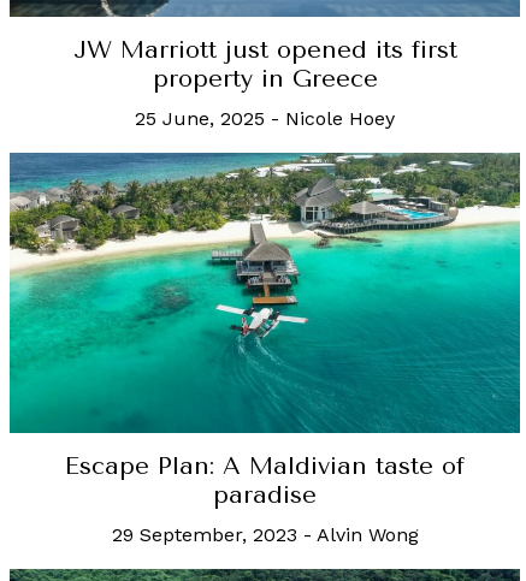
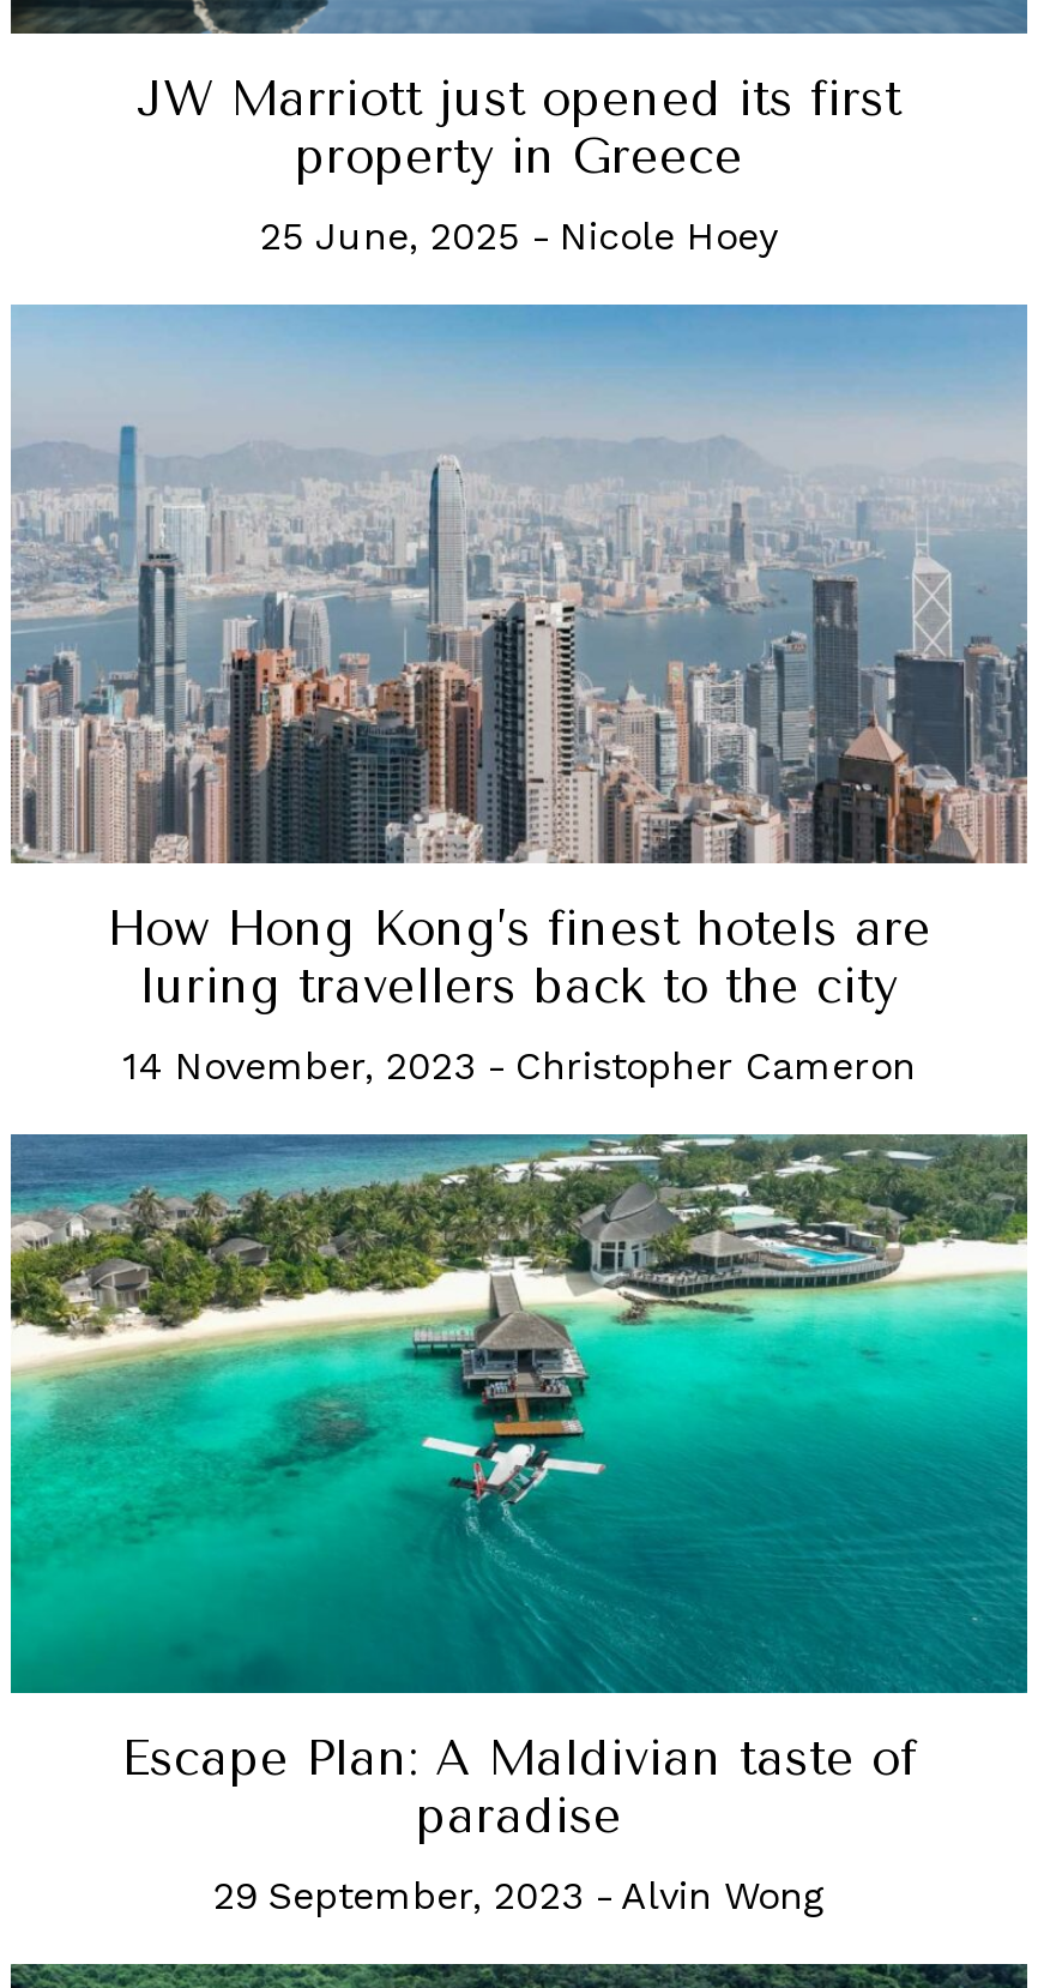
none -> [11,302,1027,1088] [image] | How Hong Kong’s finest hotels are | luring travellers back to the city | 14 November, 2023 - Christopher Cameron

